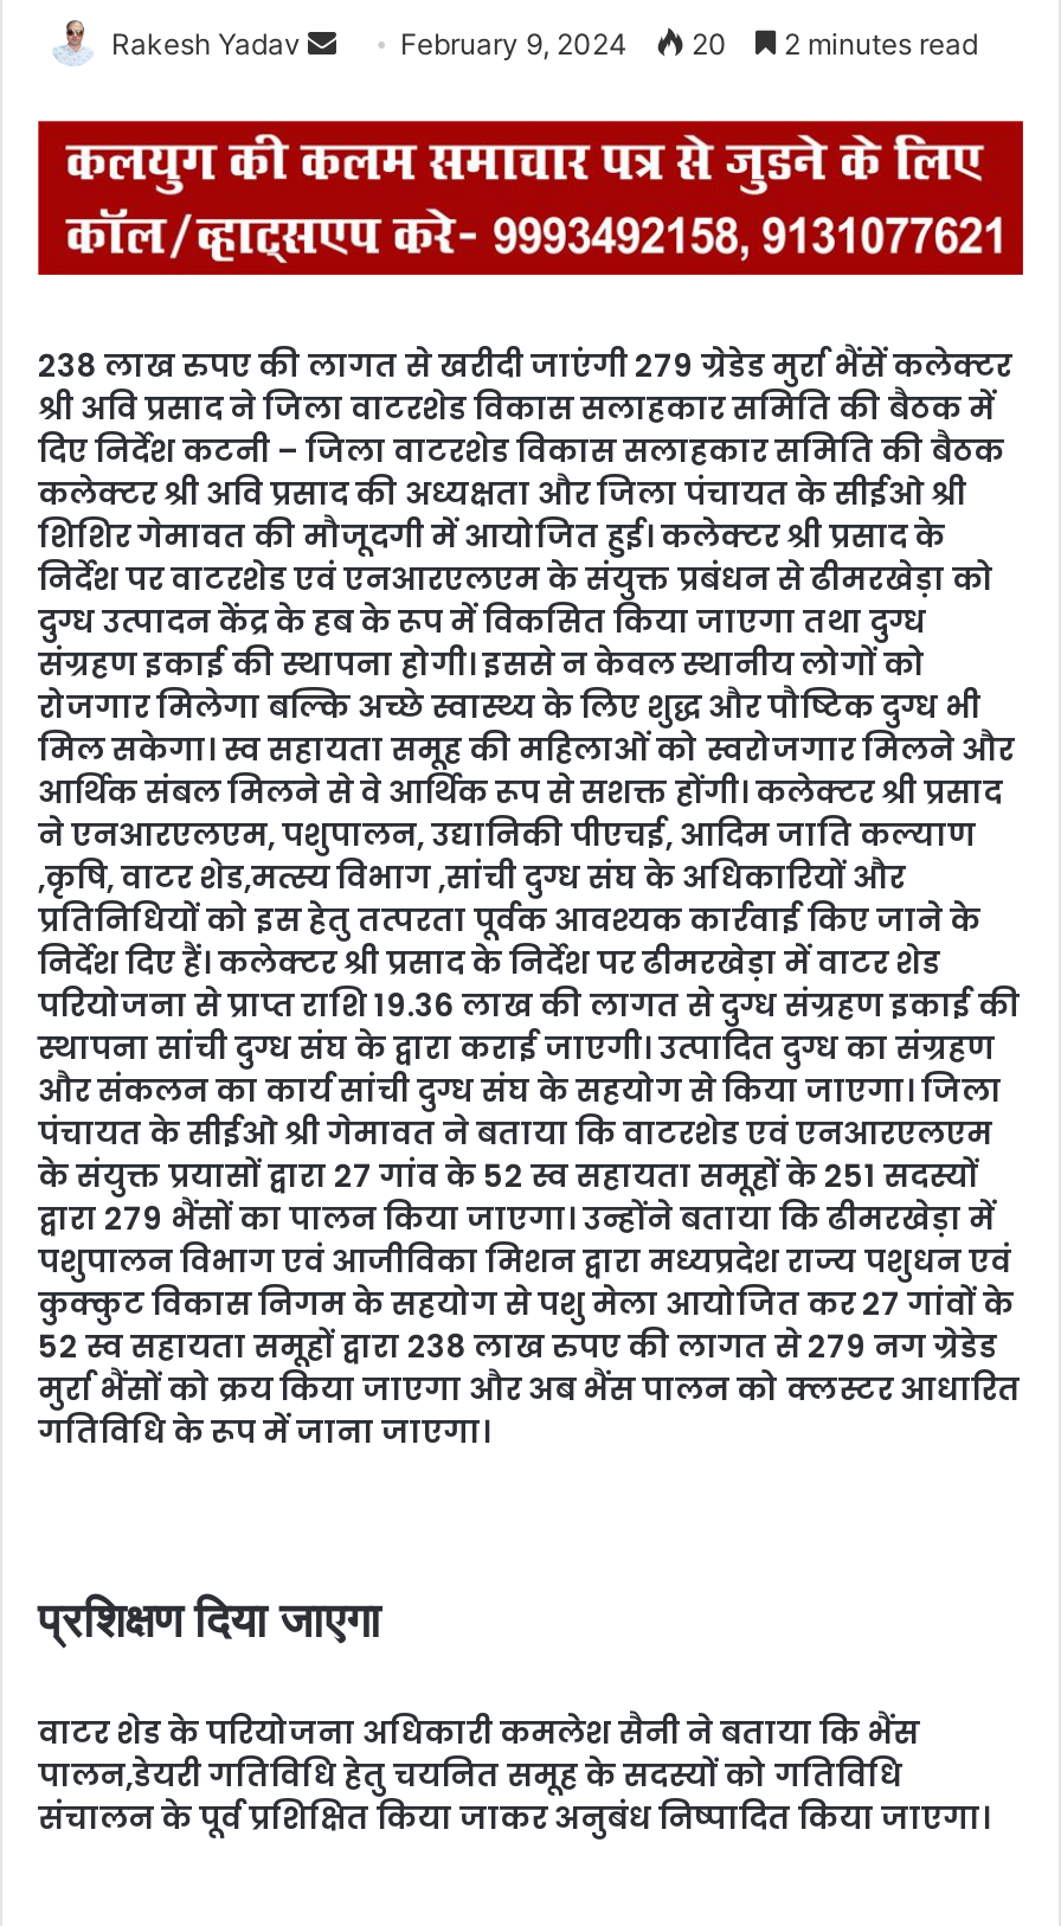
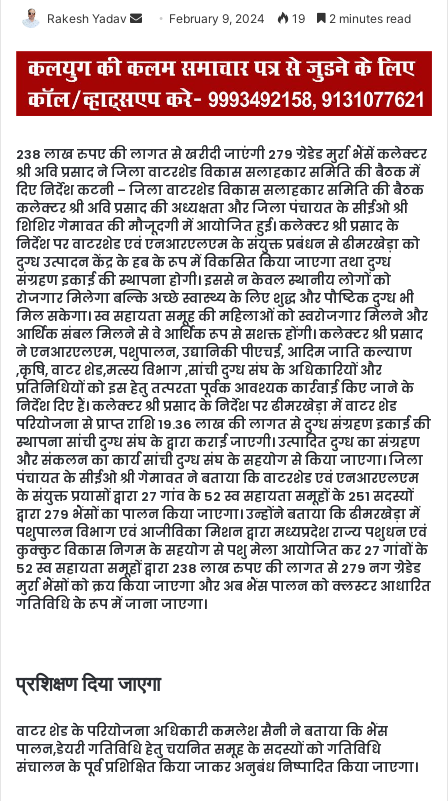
[684,27,727,62] 20 -> [289,11,305,26] 19

